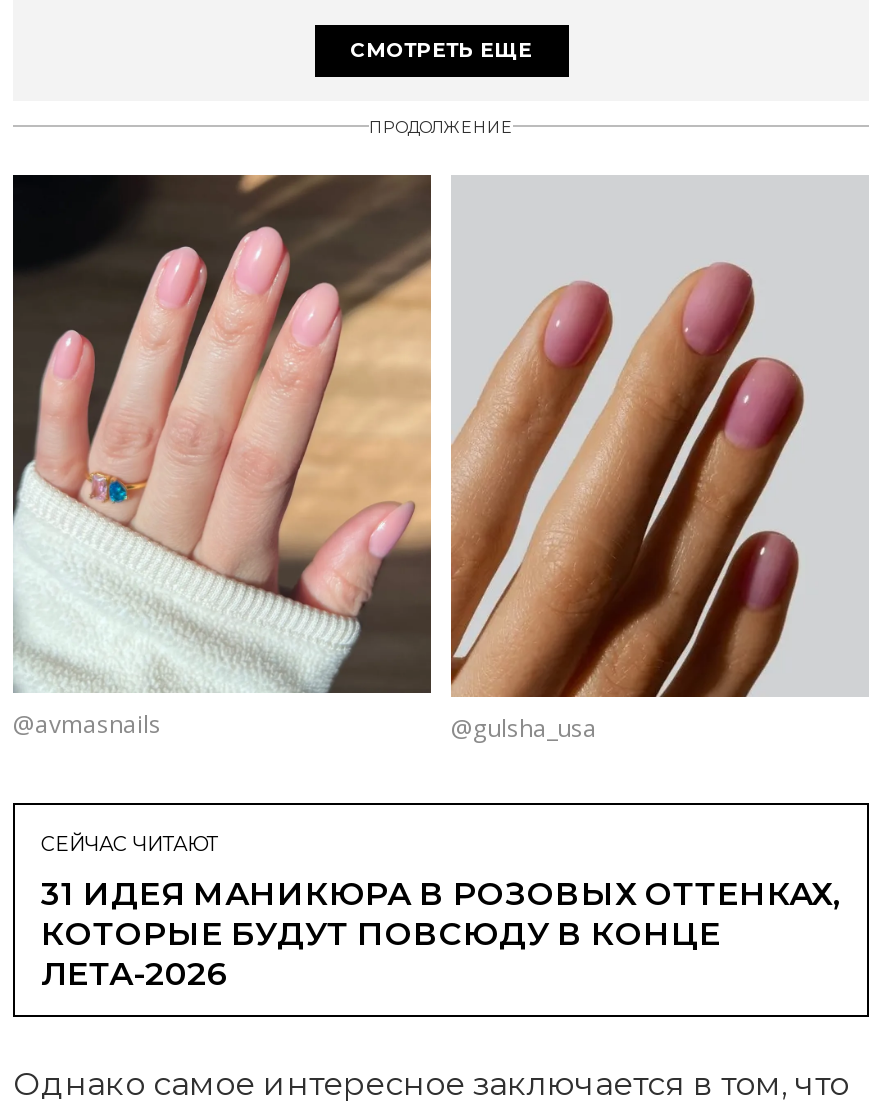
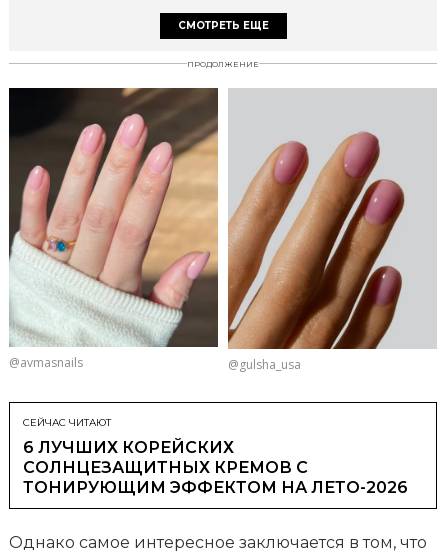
[41,874,841,992] 31 ИДЕЯ МАНИКЮРА В РОЗОВЫХ ОТТЕНКАХ, | КОТОРЫЕ БУДУТ ПОВСЮДУ В КОНЦЕ | ЛЕТА-2026 -> [23,438,408,497] 6 ЛУЧШИХ КОРЕЙСКИХ | СОЛНЦЕЗАЩИТНЫХ КРЕМОВ С | ТОНИРУЮЩИМ ЭФФЕКТОМ НА ЛЕТО-2026

